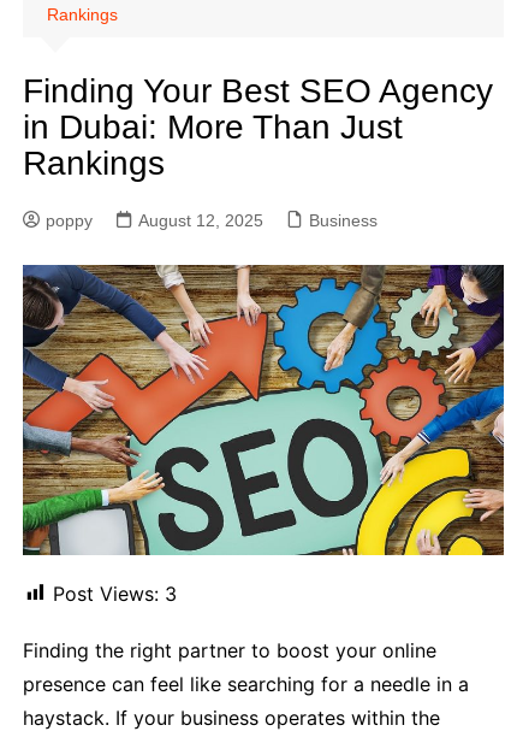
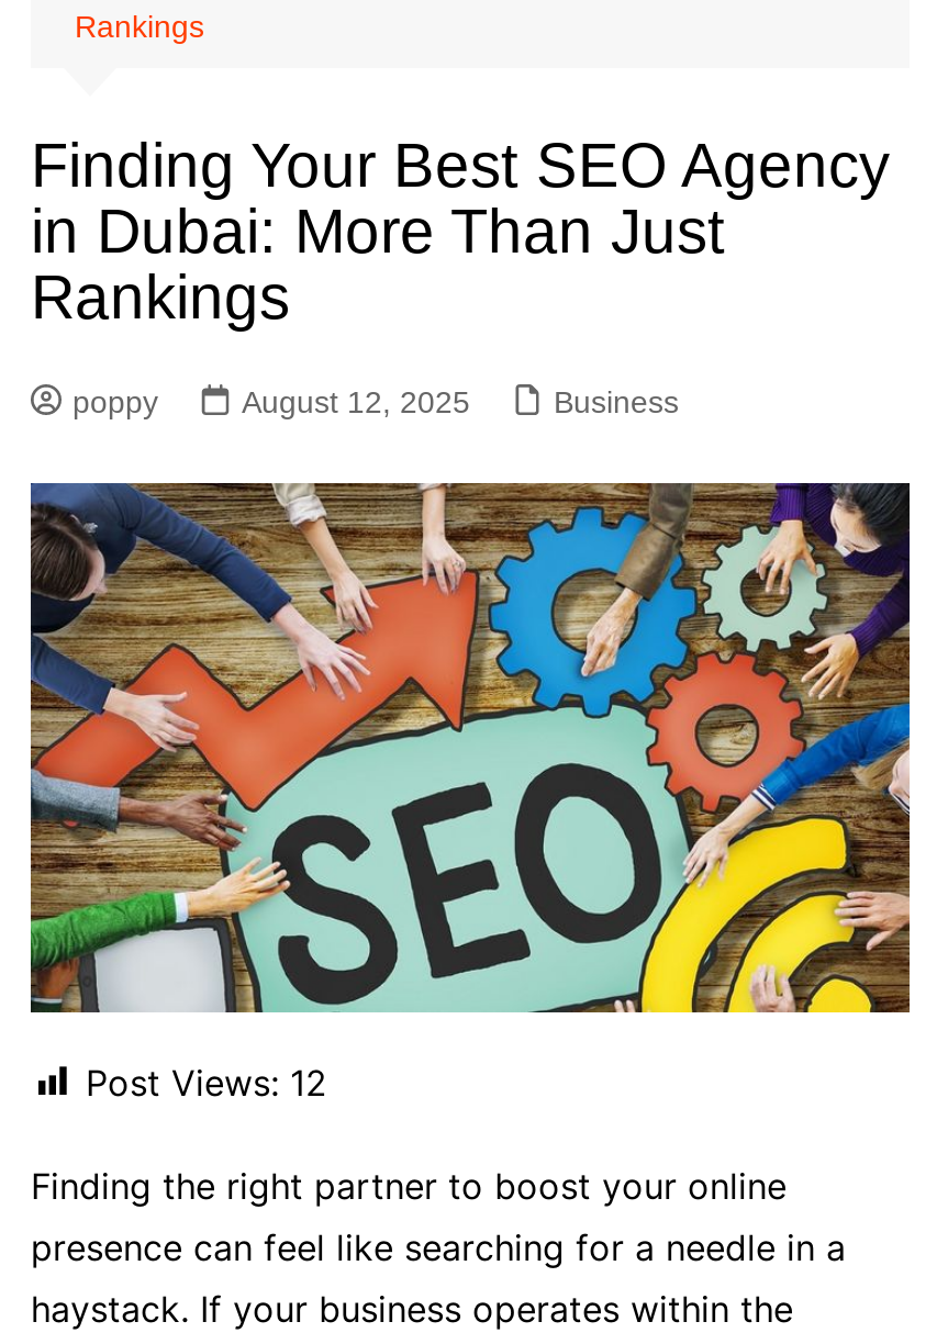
[53,581,177,605] Post Views: 3 -> [86,1060,327,1104] Post Views: 12

